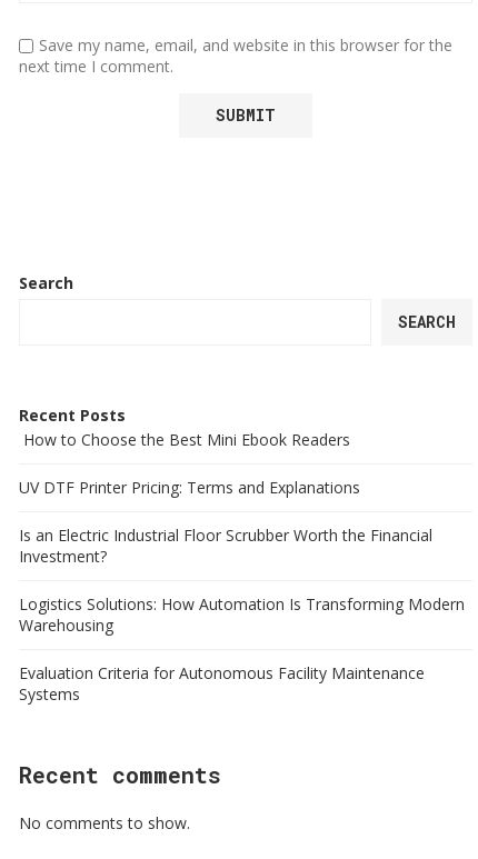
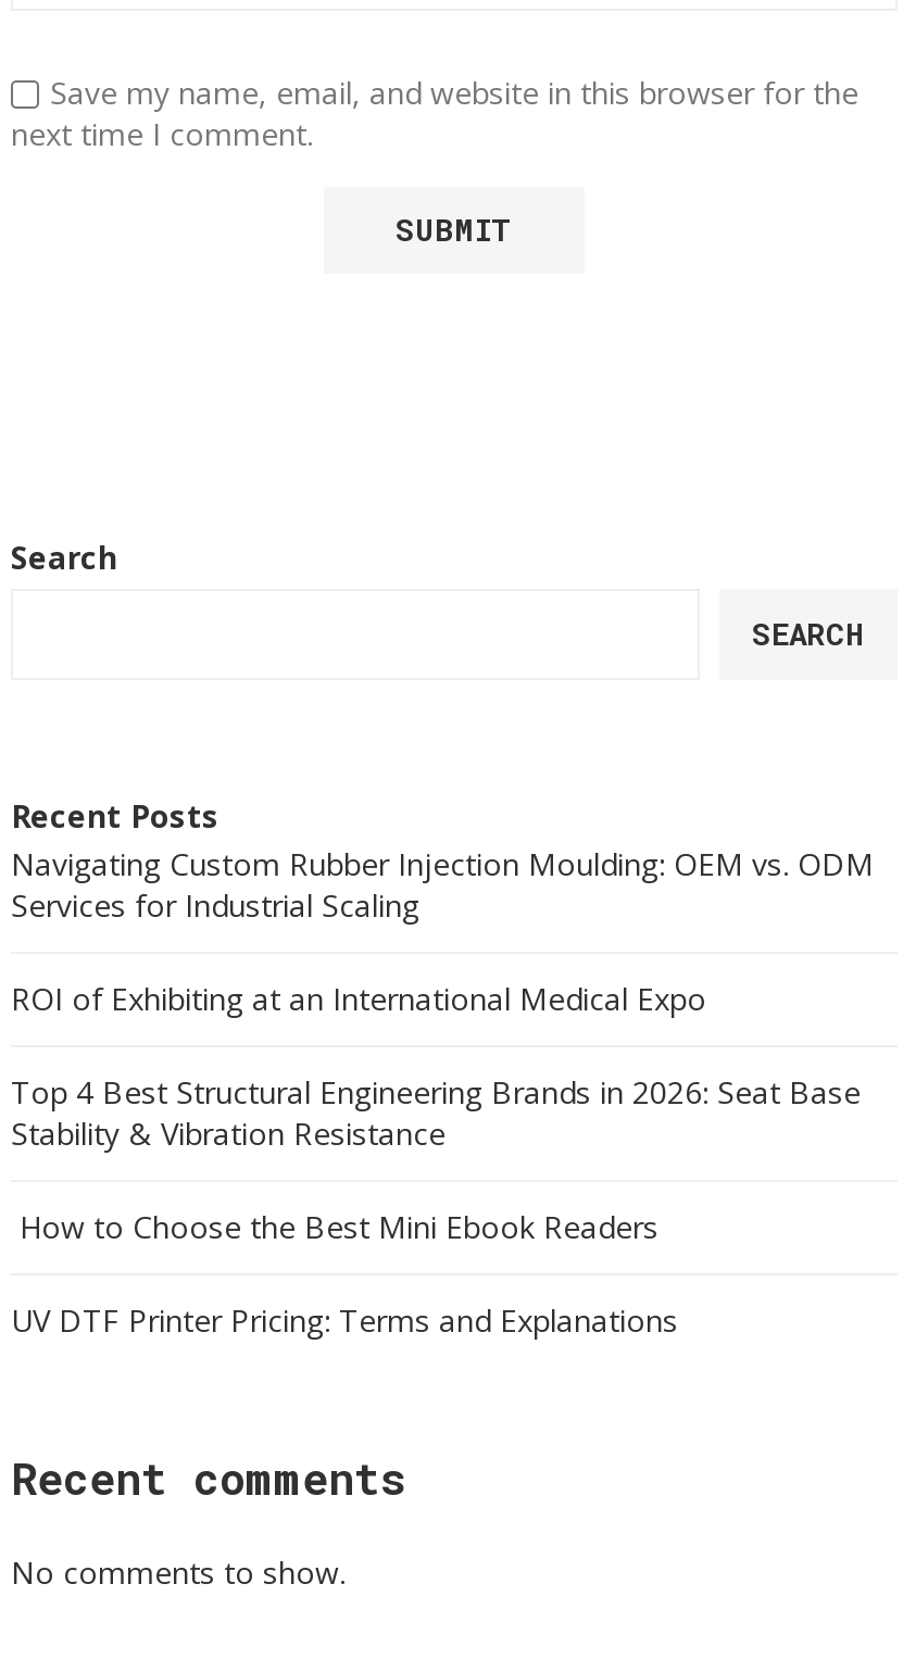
none -> [11,844,874,1155] Navigating Custom Rubber Injection Moulding: OEM vs. ODM | Services for Industrial Scaling | ROI of Exhibiting at an International Medical Expo | Top 4 Best Structural Engineering Brands in 2026: Seat Base | Stability & Vibration Resistance
moved [19,429,360,498] -> [11,1207,678,1342]: How to Choose the Best Mini Ebook Readers | UV DTF Printer Pricing: Terms and Explanations
[19,525,465,705] Is an Electric Industrial Floor Scrubber Worth the Financial | Investment? | Logistics Solutions: How Automation Is Transforming Modern | Warehousing | Evaluation Criteria for Autonomous Facility Maintenance | Systems -> none

